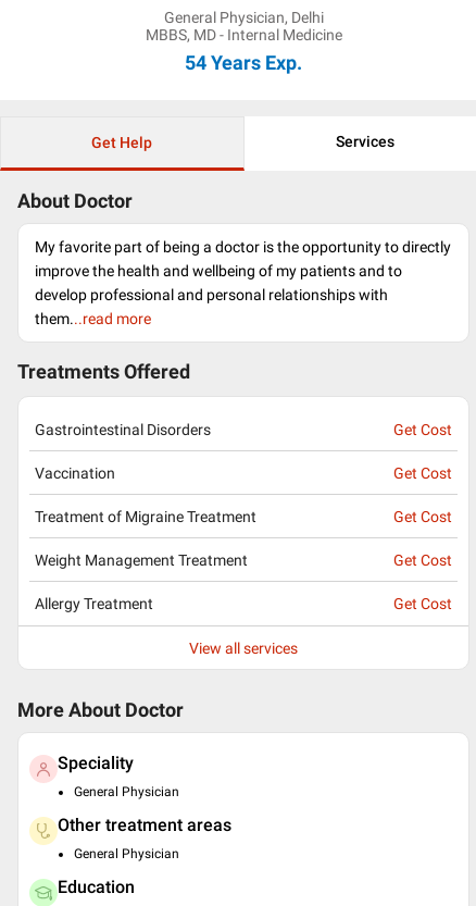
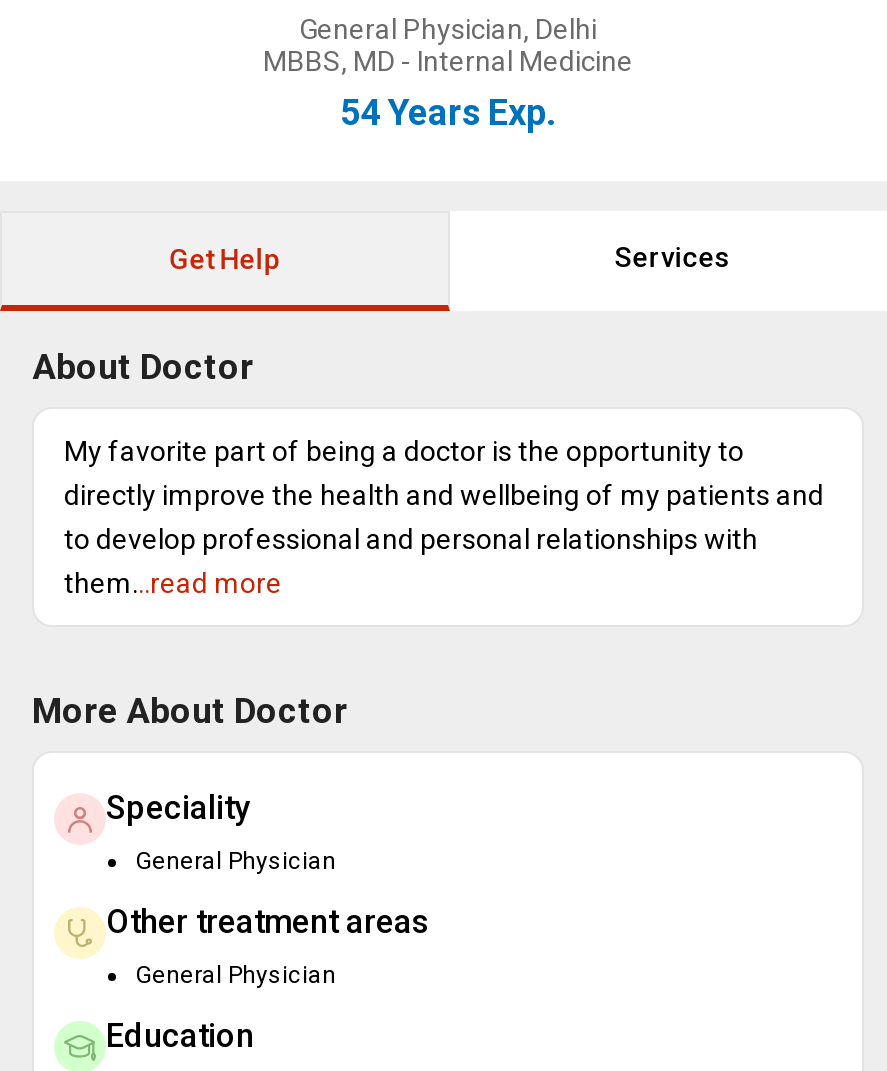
[17,361,452,656] Treatments Offered | Gastrointestinal Disorders | Get Cost | Vaccination | Get Cost | Treatment of Migraine Treatment | Get Cost | Weight Management Treatment | Get Cost | Allergy Treatment | Get Cost | View all services -> none

